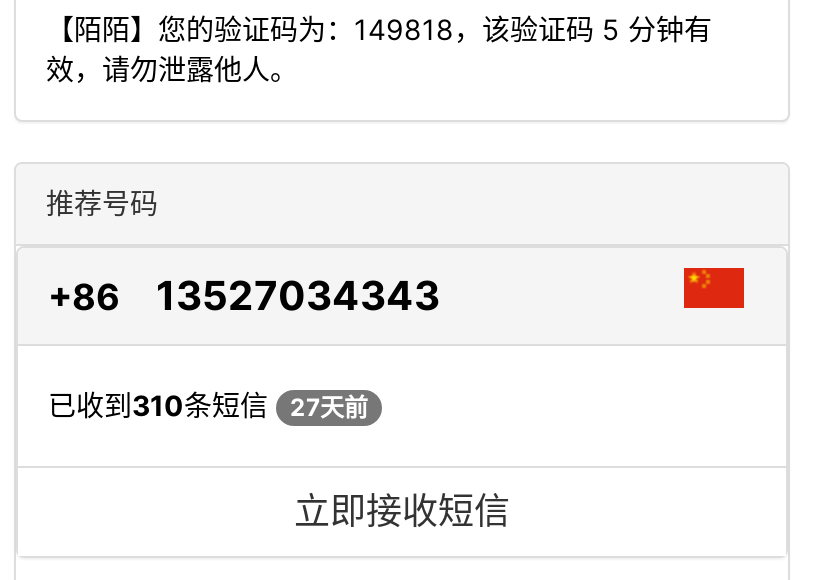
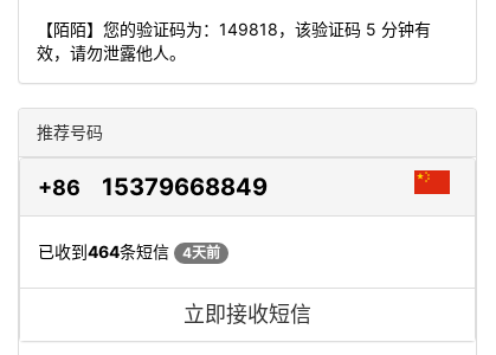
[48,272,440,320] +86 13527034343 -> [38,173,268,201] +86 15379668849
[48,388,268,422] 已收到310条短信 -> [38,241,169,261] 已收到464条短信
[290,392,368,422] 27天前 -> [182,244,220,262] 4天前

